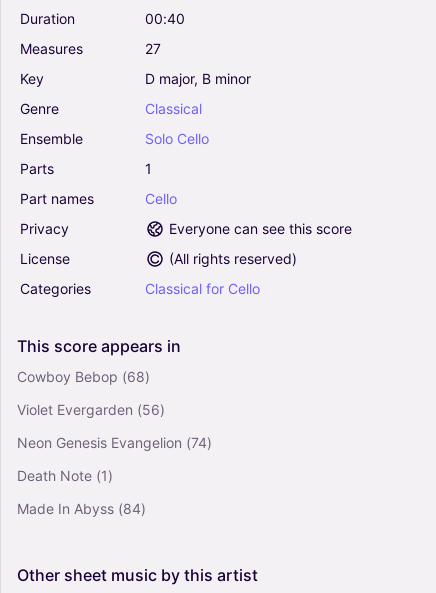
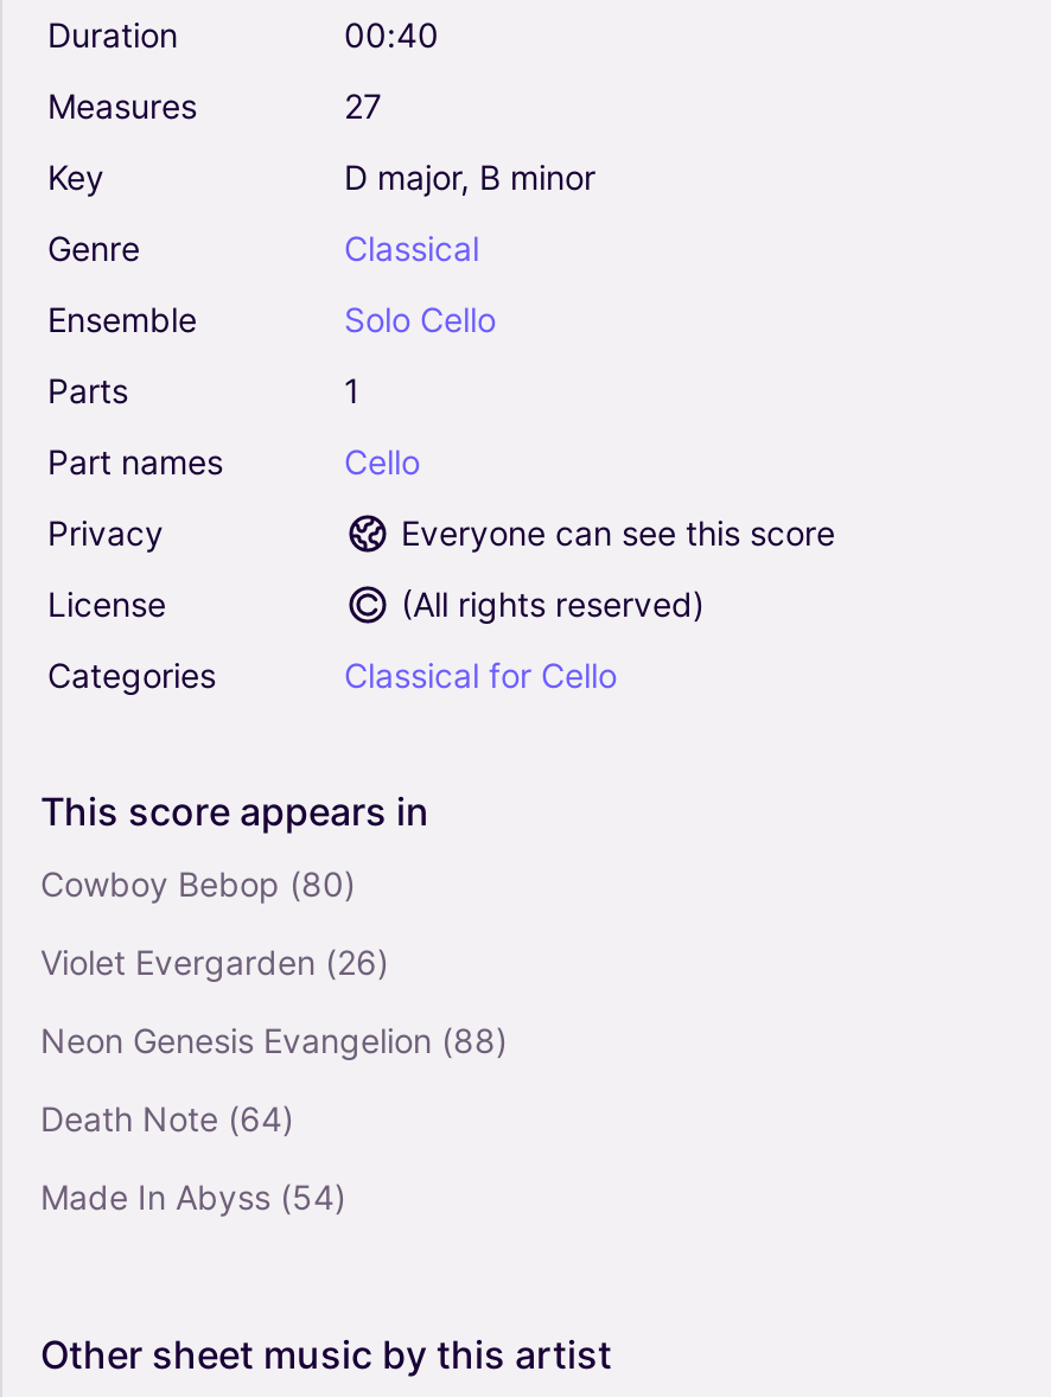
[17,367,150,384] Cowboy Bebop (68) -> [40,862,356,902] Cowboy Bebop (80)
[17,400,165,417] Violet Evergarden (56) -> [40,940,389,981] Violet Evergarden (26)
[17,433,212,450] Neon Genesis Evangelion (74) -> [40,1019,508,1059] Neon Genesis Evangelion (88)
[17,466,113,483] Death Note (1) -> [40,1097,294,1137] Death Note (64)
[17,499,146,516] Made In Abyss (84) -> [40,1175,346,1216] Made In Abyss (54)

